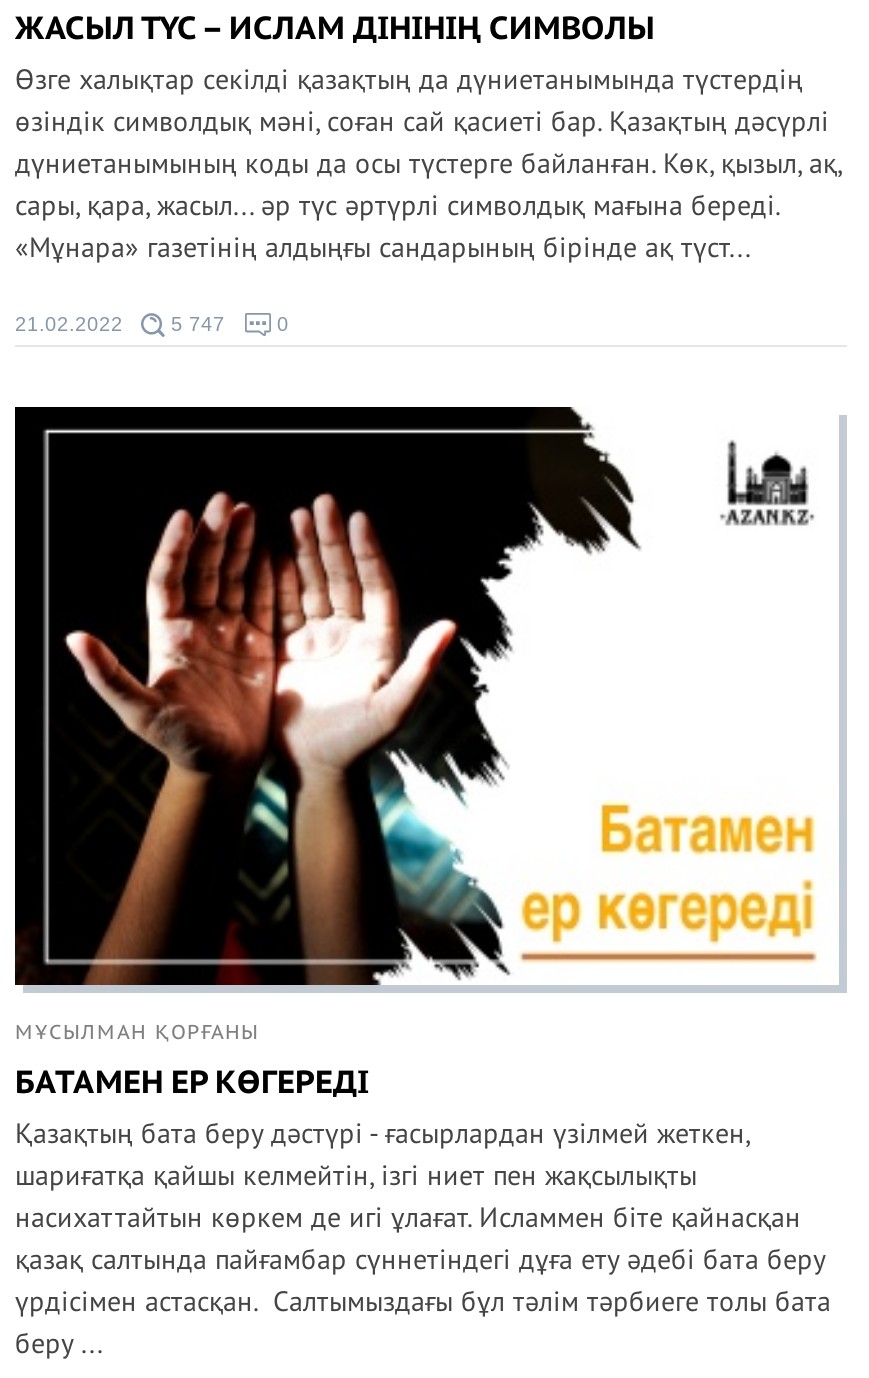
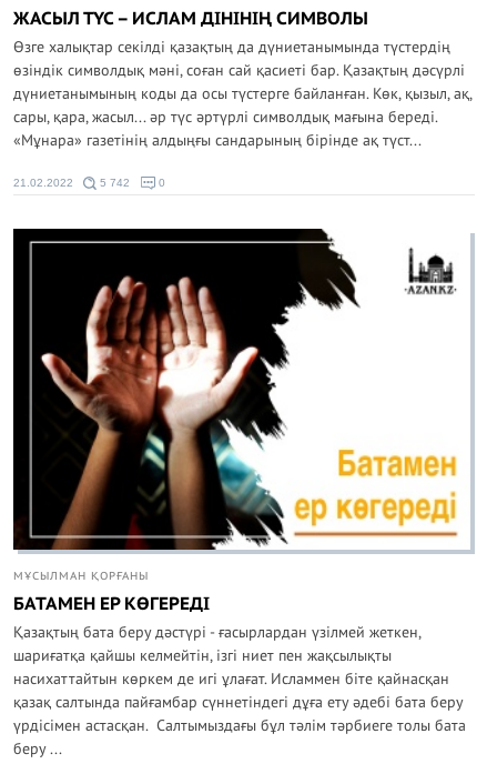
[15,312,225,334] 21.02.2022 5 747 -> [13,176,130,188] 21.02.2022 5 742

